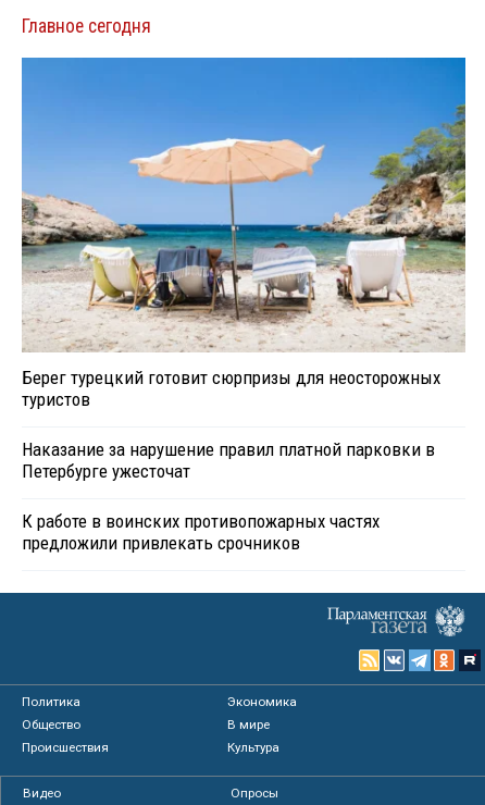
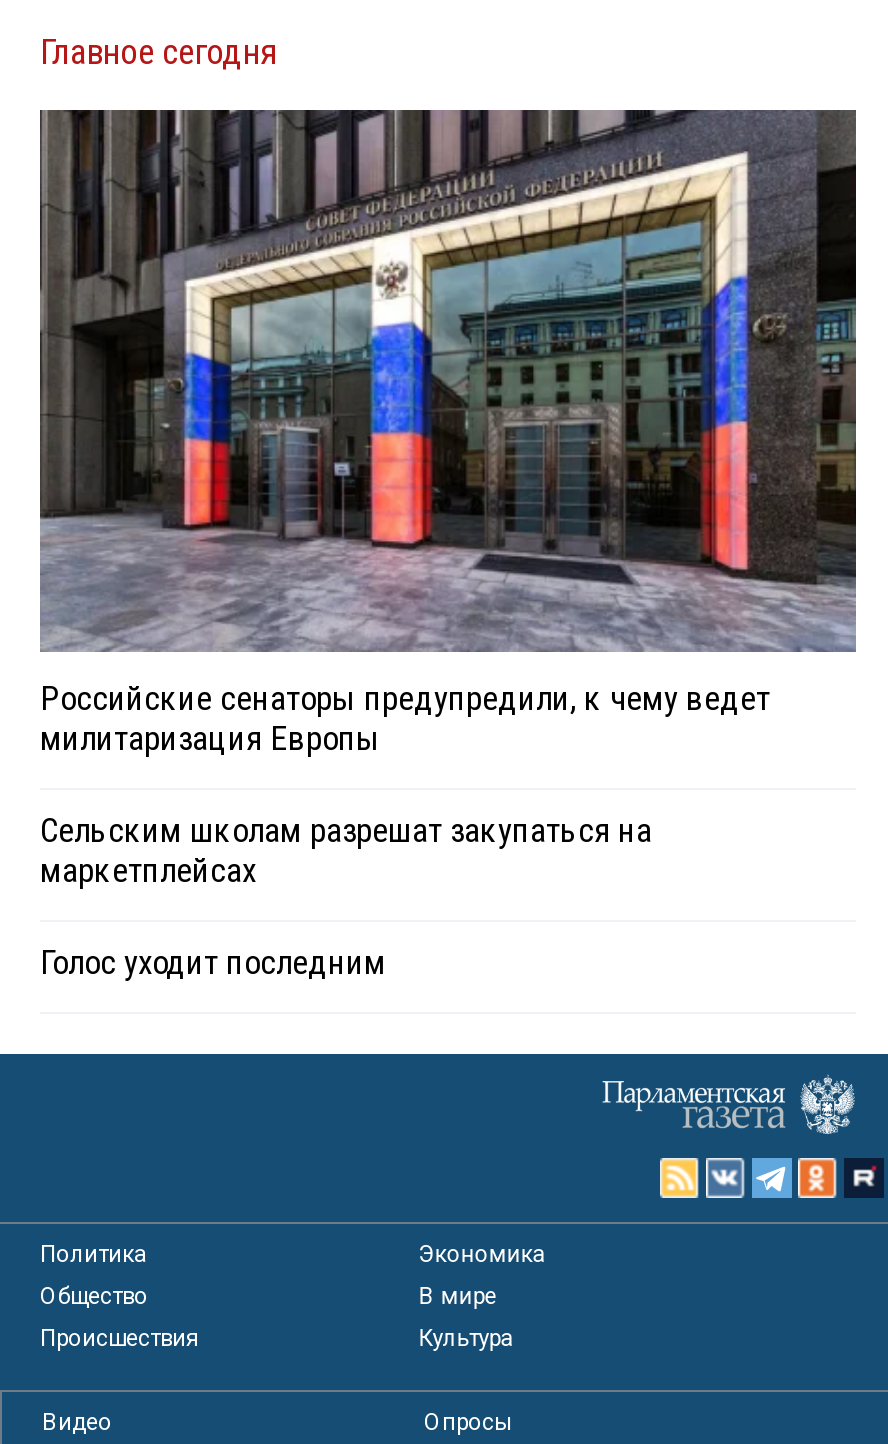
[21,57,467,410] [image] | Берег турецкий готовит сюрпризы для неосторожных | туристов -> [38,108,858,758] [image] | Российские сенаторы предупредили, к чему ведет | милитаризация Европы
[22,438,435,482] Наказание за нарушение правил платной парковки в | Петербурге ужесточат -> [40,810,652,890] Сельским школам разрешат закупаться на | маркетплейсах
[22,510,380,553] К работе в воинских противопожарных частях | предложили привлекать срочников -> [40,942,386,982] Голос уходит последним

